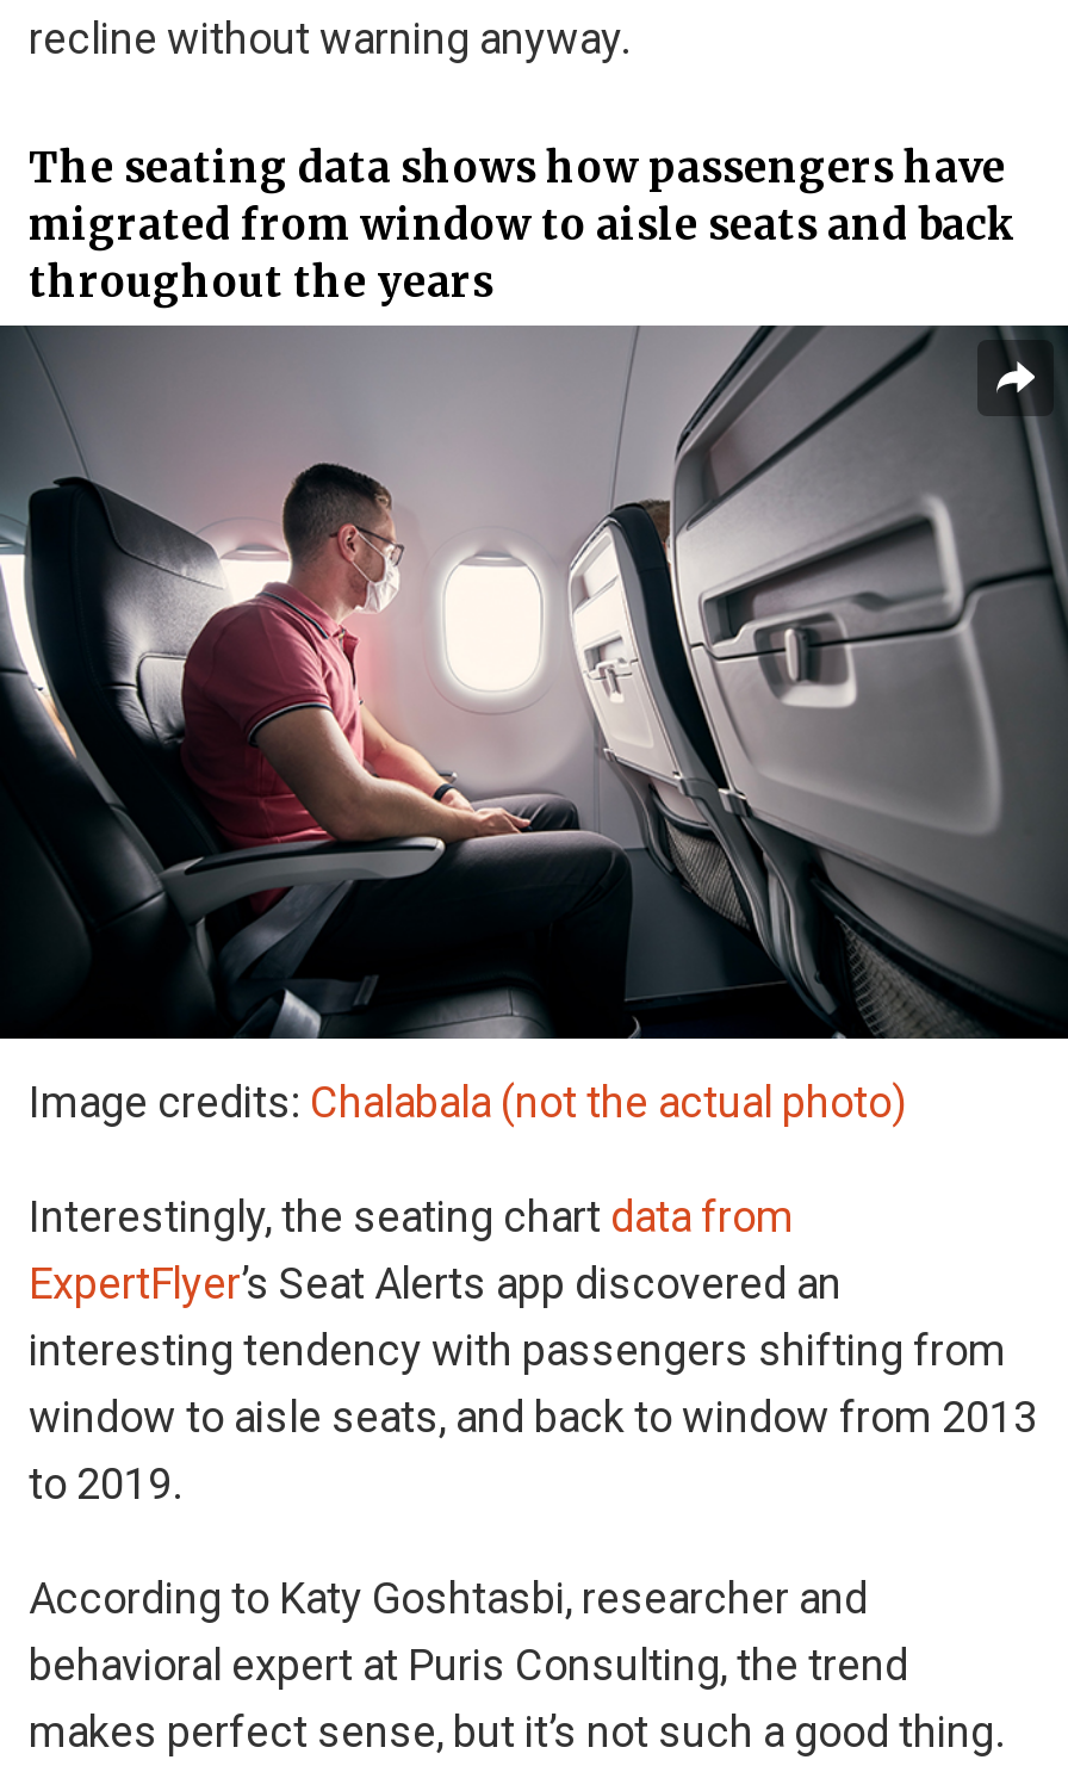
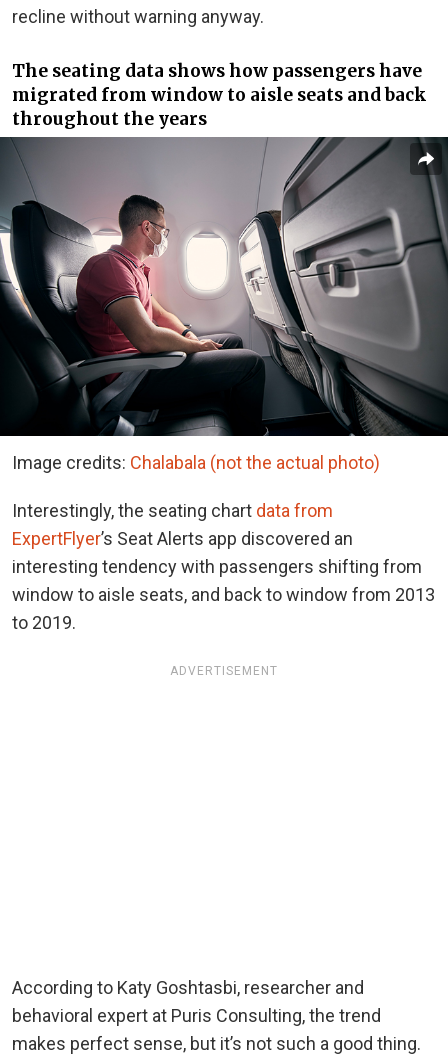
none -> [170,664,278,678] ADVERTISEMENT

